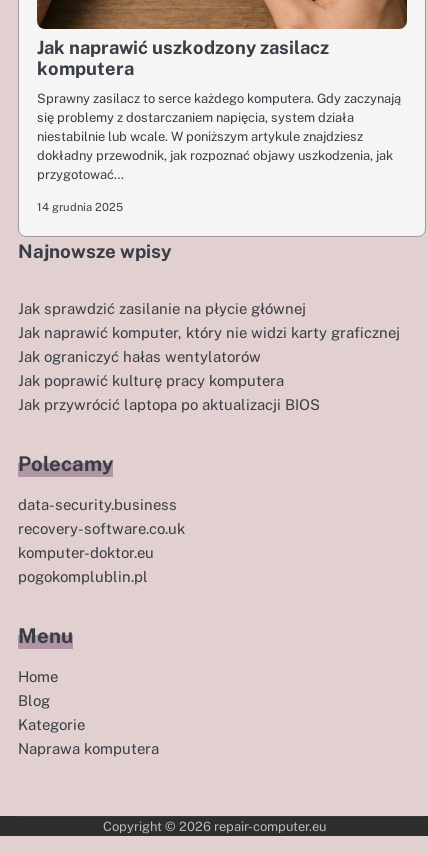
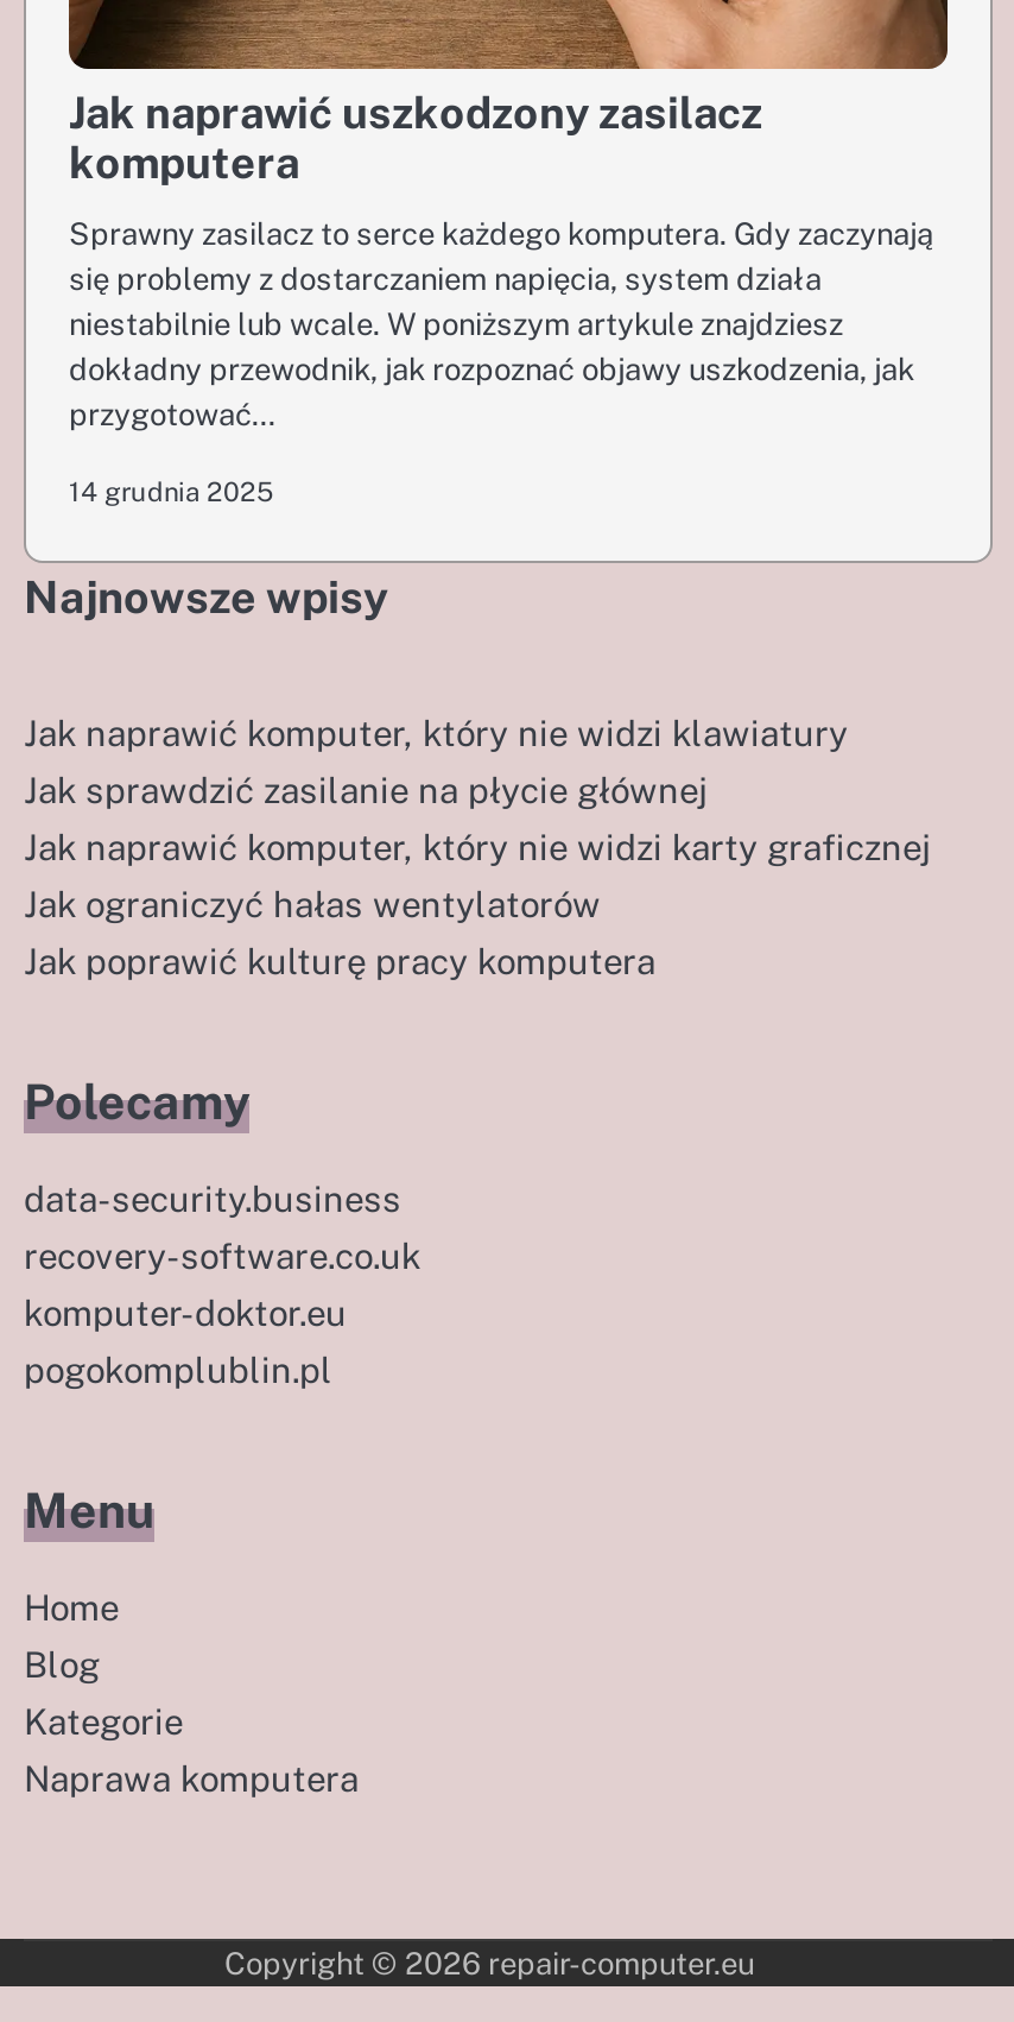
none -> [24,713,848,753] Jak naprawić komputer, który nie widzi klawiatury
moved [18,300,400,389] -> [24,770,931,981]: Jak sprawdzić zasilanie na płycie głównej | Jak naprawić komputer, który nie widzi karty graficznej | Jak ograniczyć hałas wentylatorów | Jak poprawić kulturę pracy komputera
[18,396,320,413] Jak przywrócić laptopa po aktualizacji BIOS -> none

